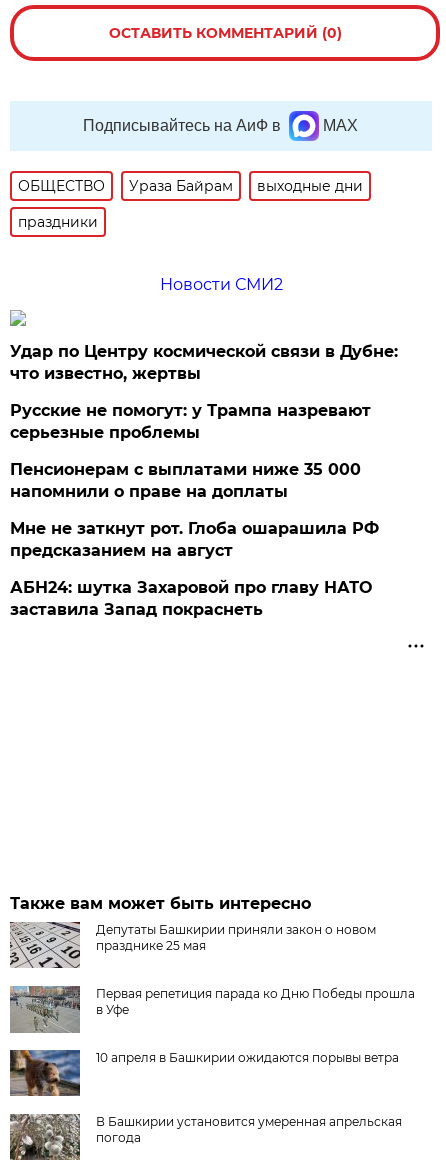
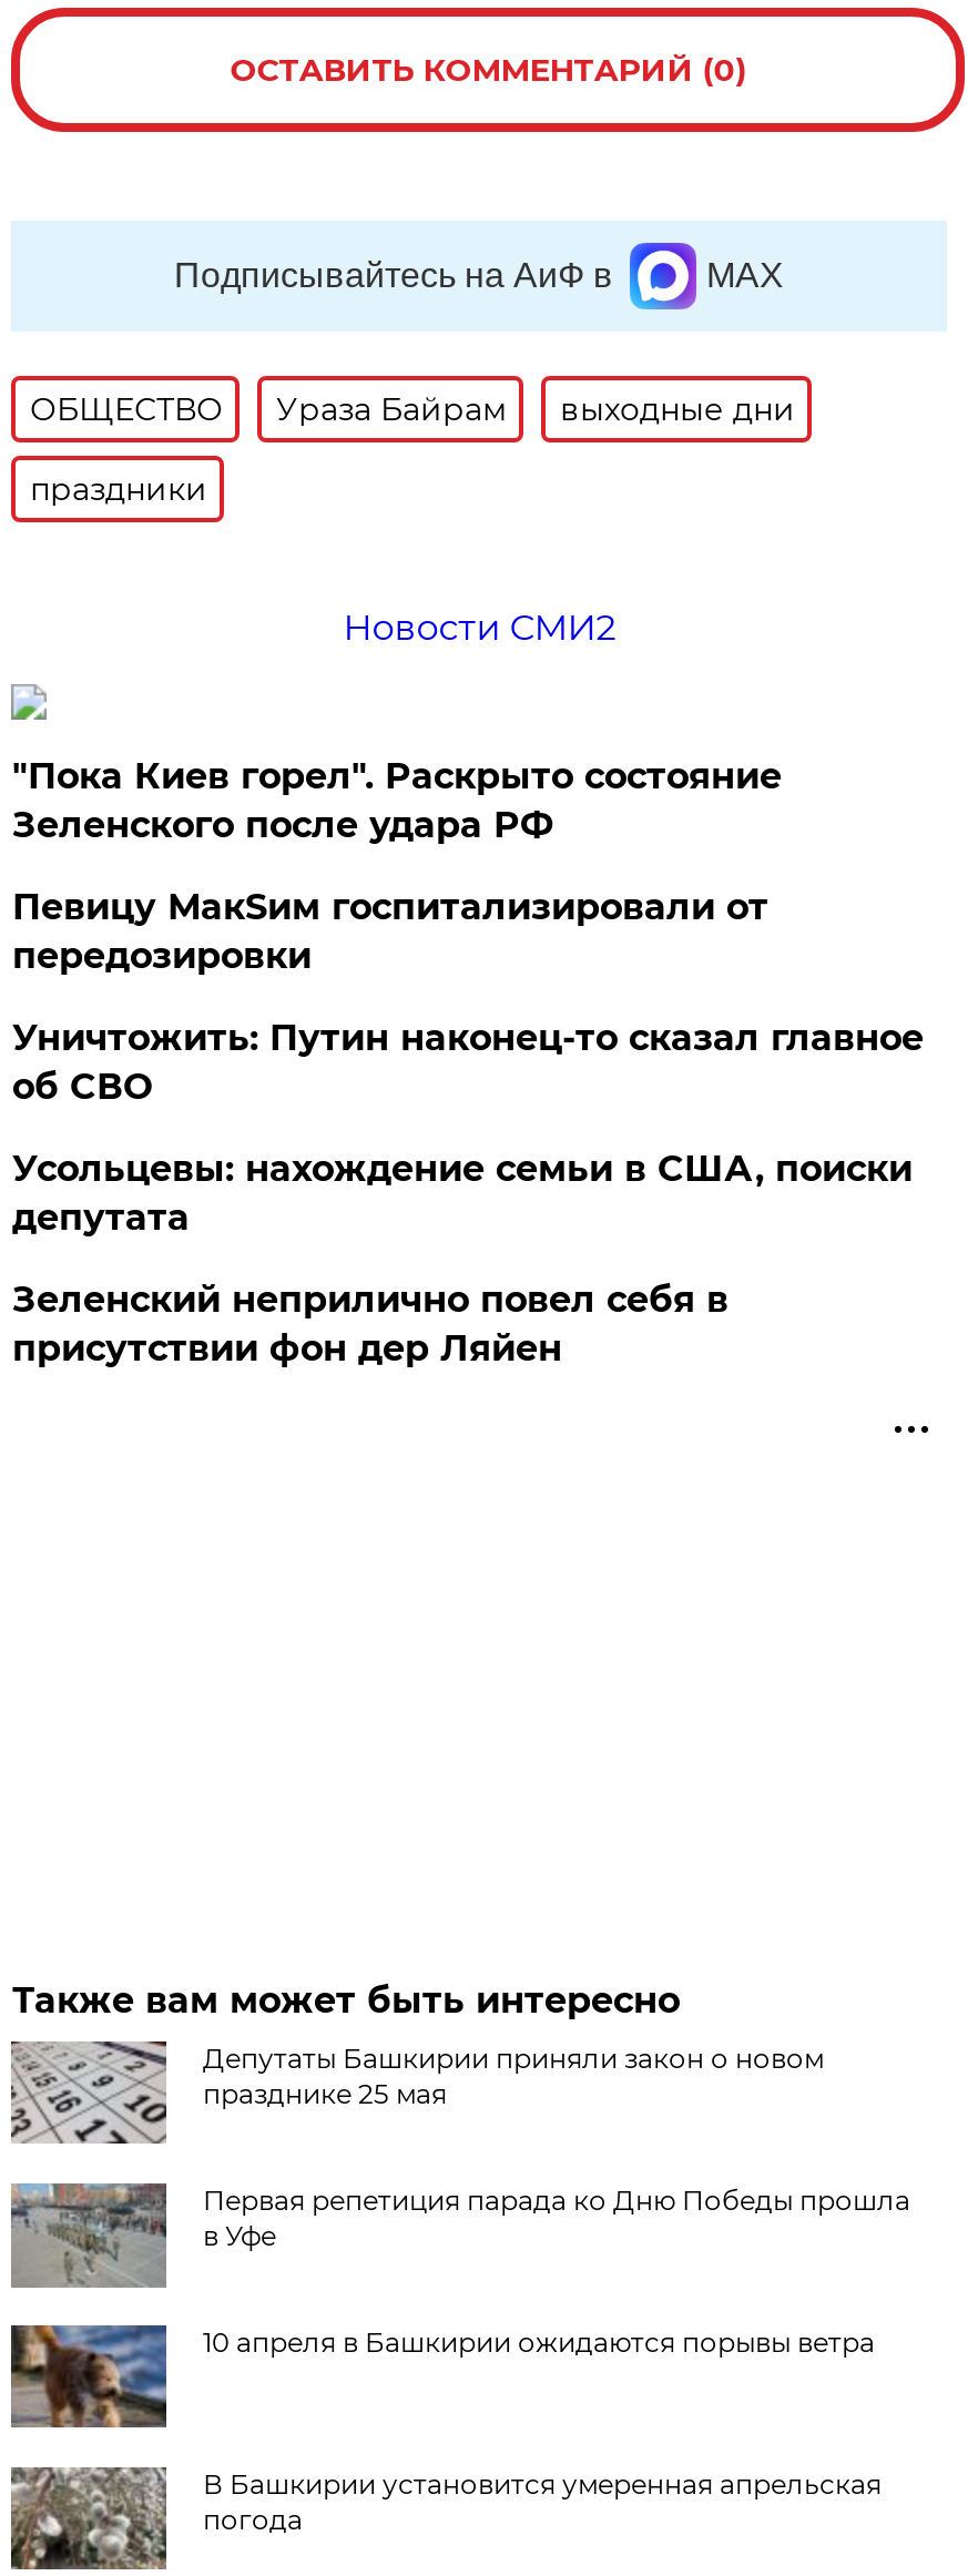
[10,342,398,383] Удар по Центру космической связи в Дубне: | что известно, жертвы -> [12,755,781,846] "Пока Киев горел". Раскрыто состояние | Зеленского после удара РФ
[10,401,371,442] Русские не помогут: у Трампа назревают | серьезные проблемы -> [12,886,768,977] Певицу МакSим госпитализировали от | передозировки
[10,460,361,501] Пенсионерам с выплатами ниже 35 000 | напомнили о праве на доплаты -> [12,1017,923,1108] Уничтожить: Путин наконец-то сказал главное | об СВО
[10,519,379,560] Мне не заткнут рот. Глоба ошарашила РФ | предсказанием на август -> [12,1148,912,1239] Усольцевы: нахождение семьи в США, поиски | депутата
[10,578,372,619] АБН24: шутка Захаровой про главу НАТО | заставила Запад покраснеть -> [12,1279,728,1370] Зеленский неприлично повел cебя в | присутствии фон дер Ляйен

